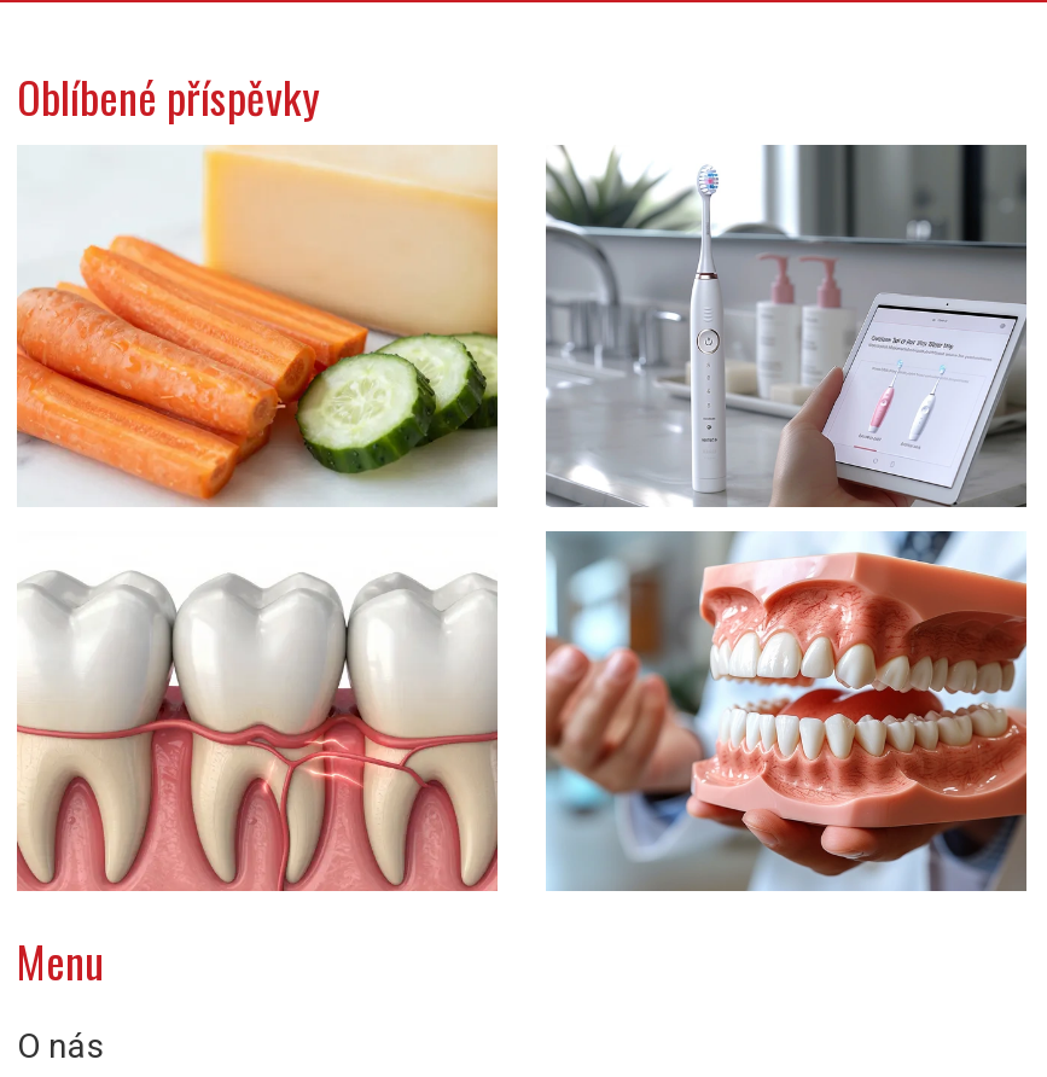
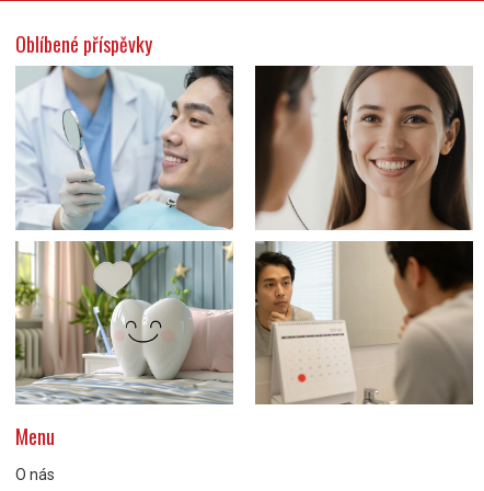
[14,145,500,507] [image] -> [15,65,234,231] [image]
[543,142,1029,507] [image] -> [254,65,473,230] [image]
[14,531,498,893] [image] -> [14,240,234,406] [image]
[543,529,1029,891] [image] -> [254,240,474,406] [image]

